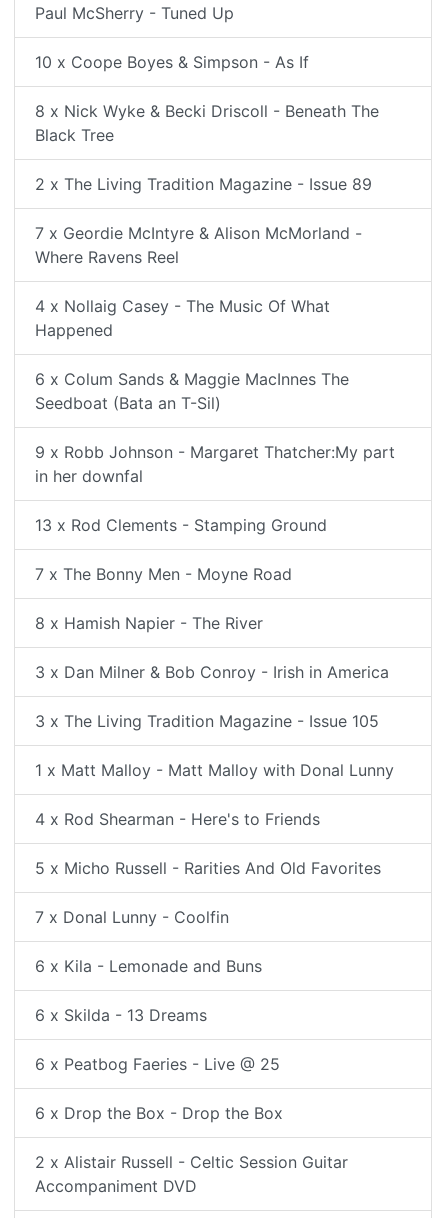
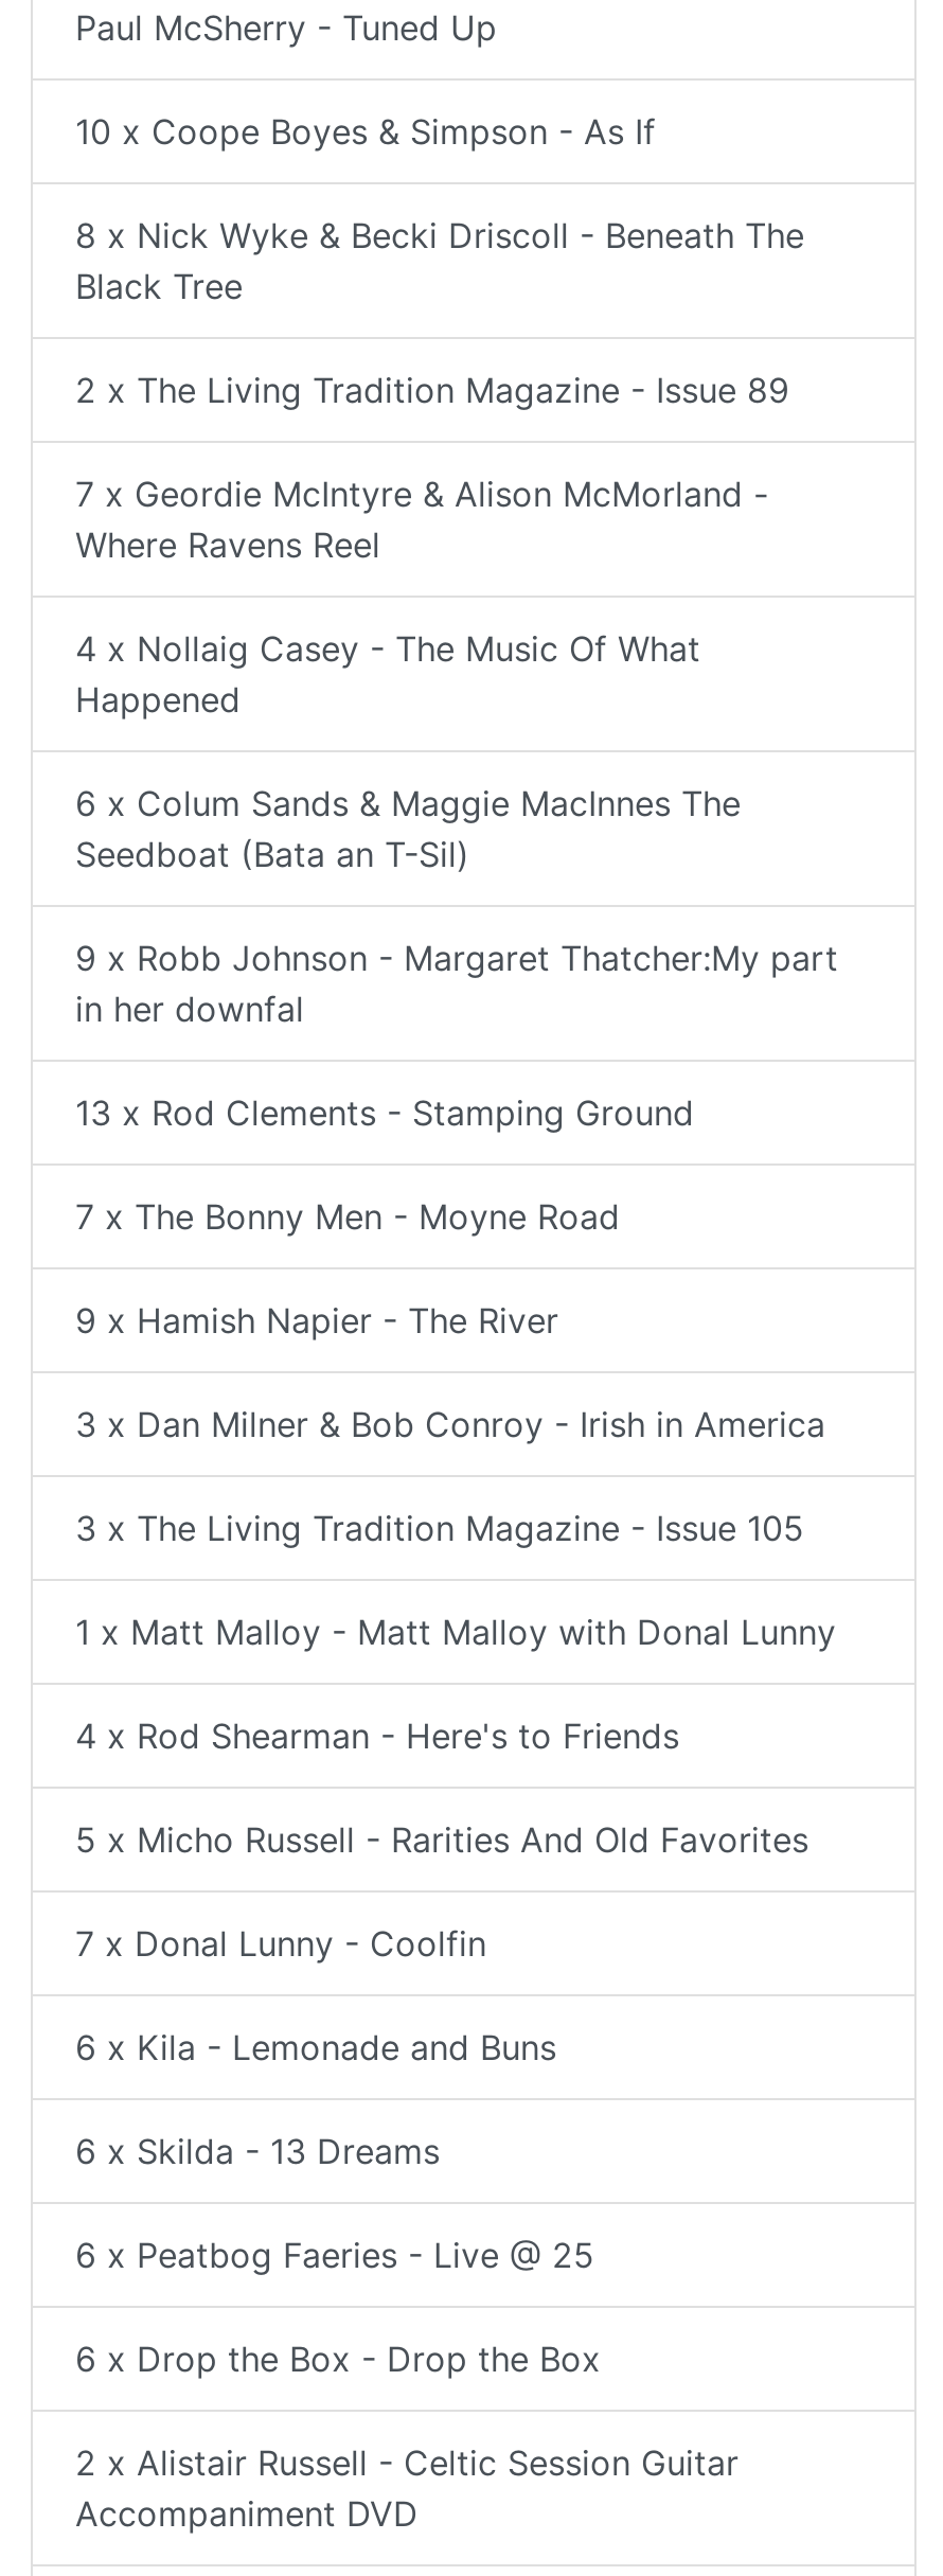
[35,613,263,633] 8 x Hamish Napier - The River -> [75,1300,558,1342] 9 x Hamish Napier - The River

